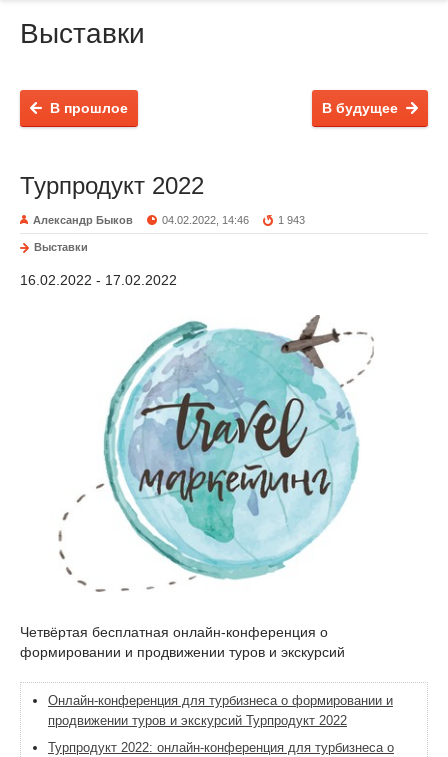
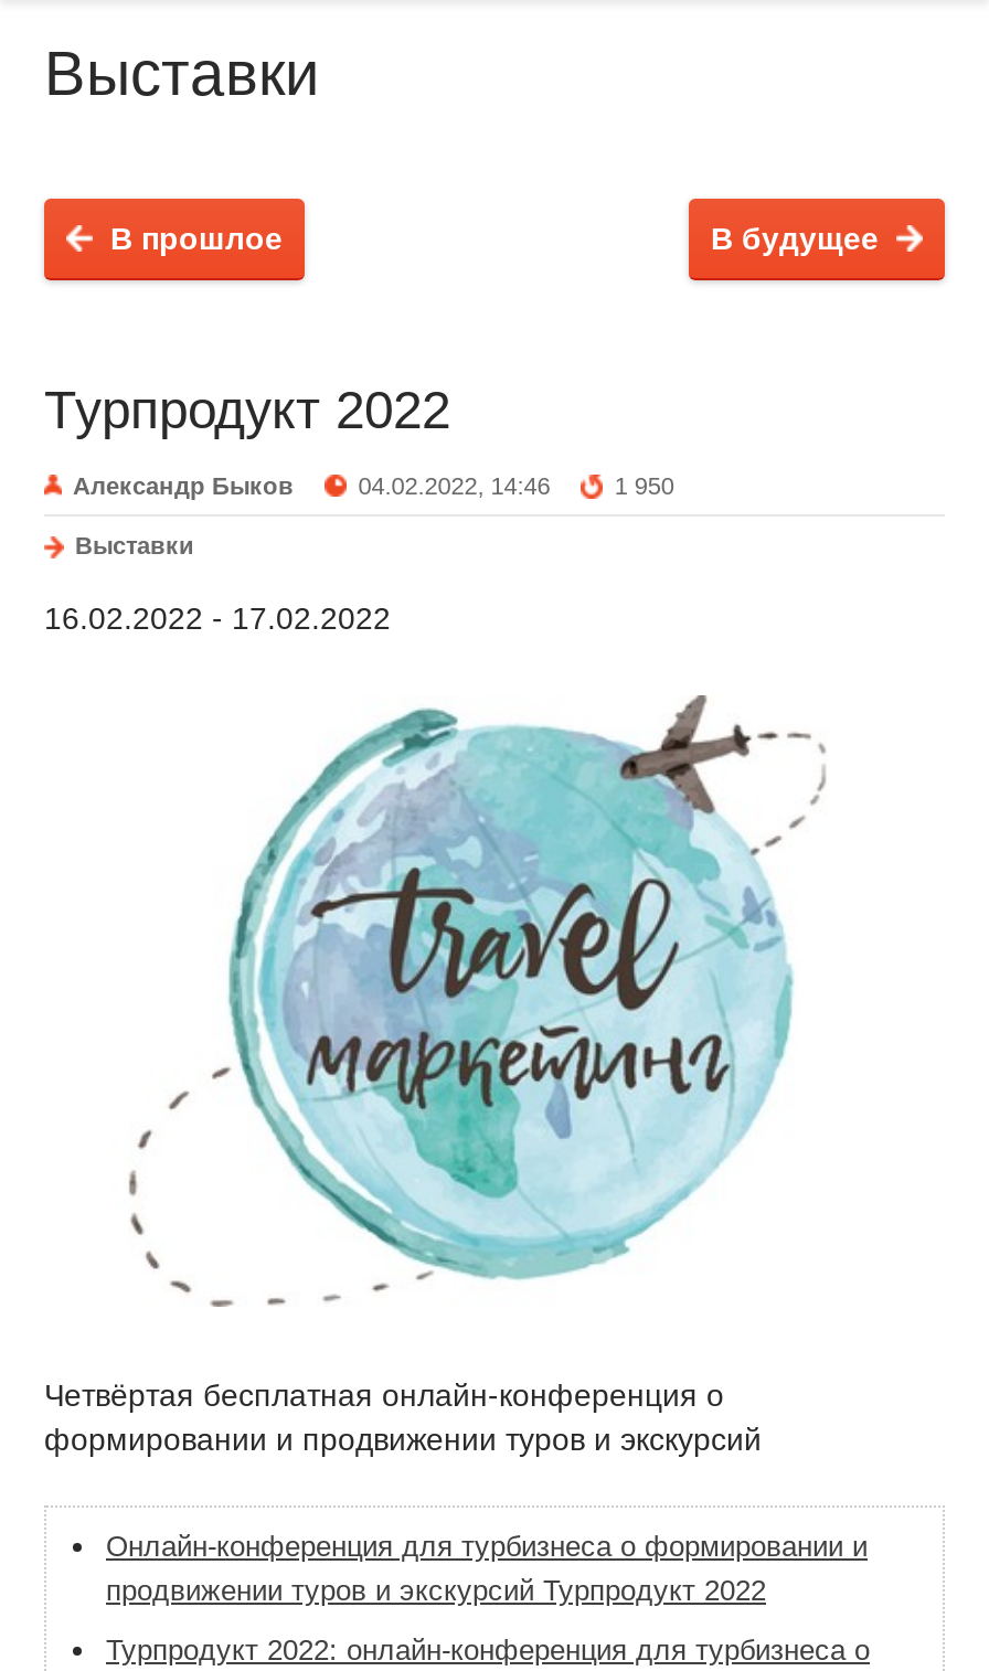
[278,214,305,226] 1 943 -> [615,472,674,499] 1 950

